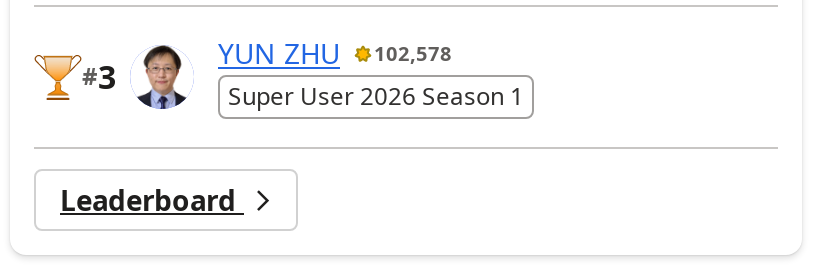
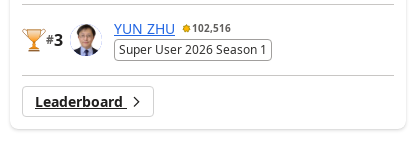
[218,35,452,73] YUN ZHU 102,578 -> [114,19,231,38] YUN ZHU 102,516

